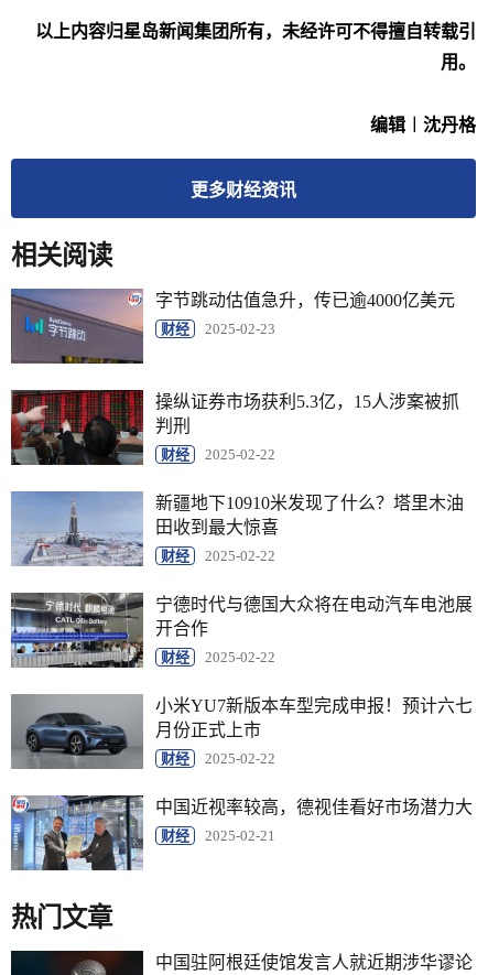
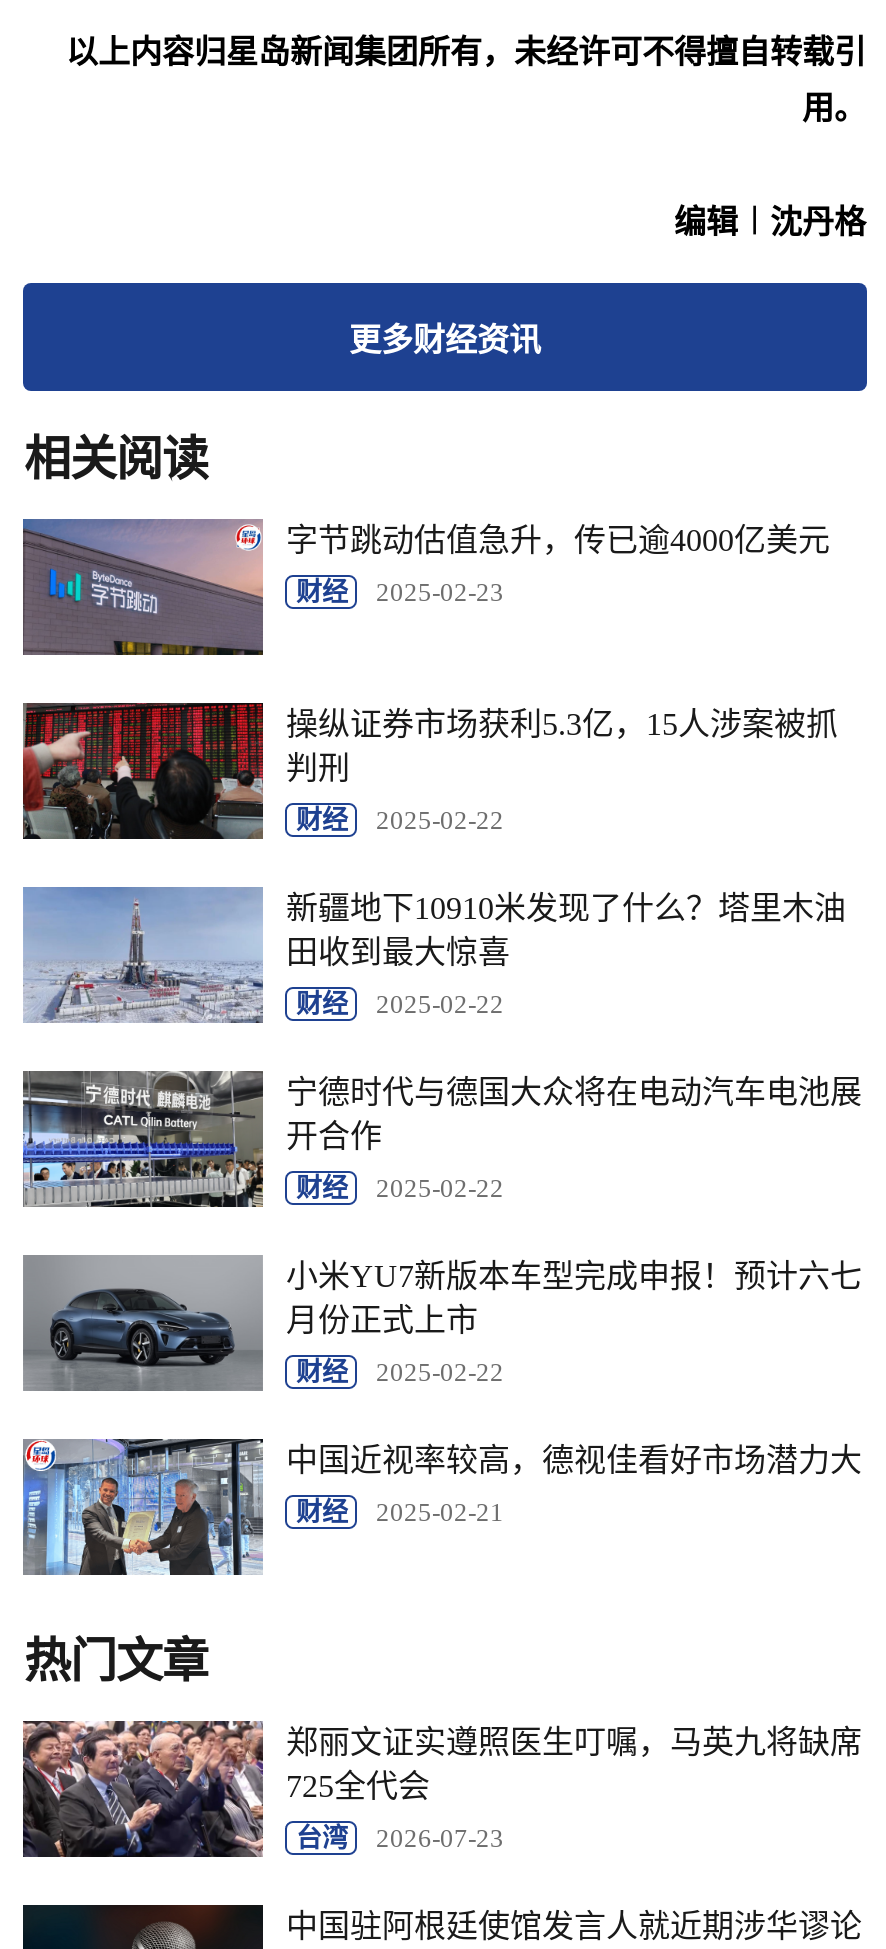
none -> [21,1719,862,1871] [image] | 郑丽文证实遵照医生叮嘱，马英九将缺席 | 725全代会 | 台湾 | 2026-07-23

